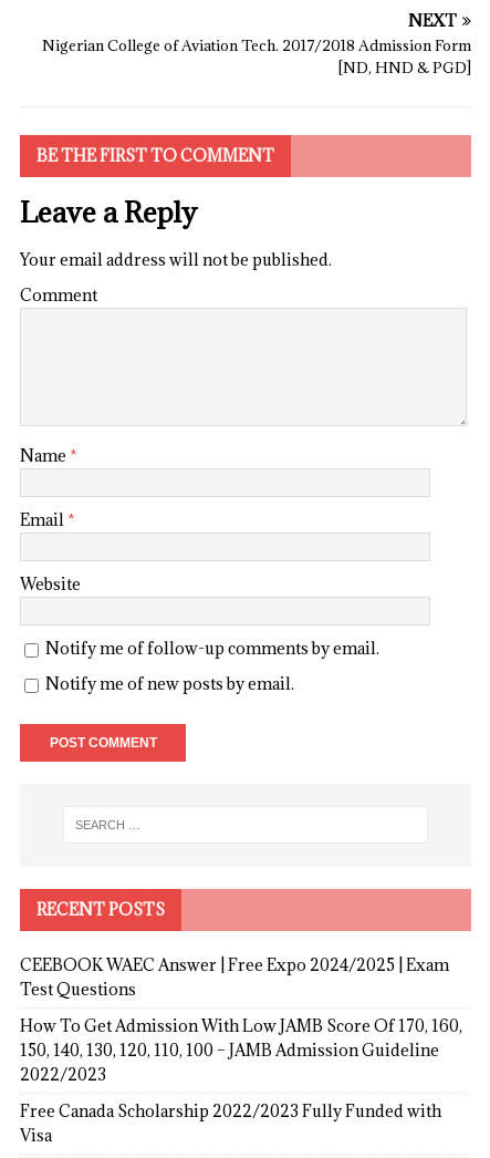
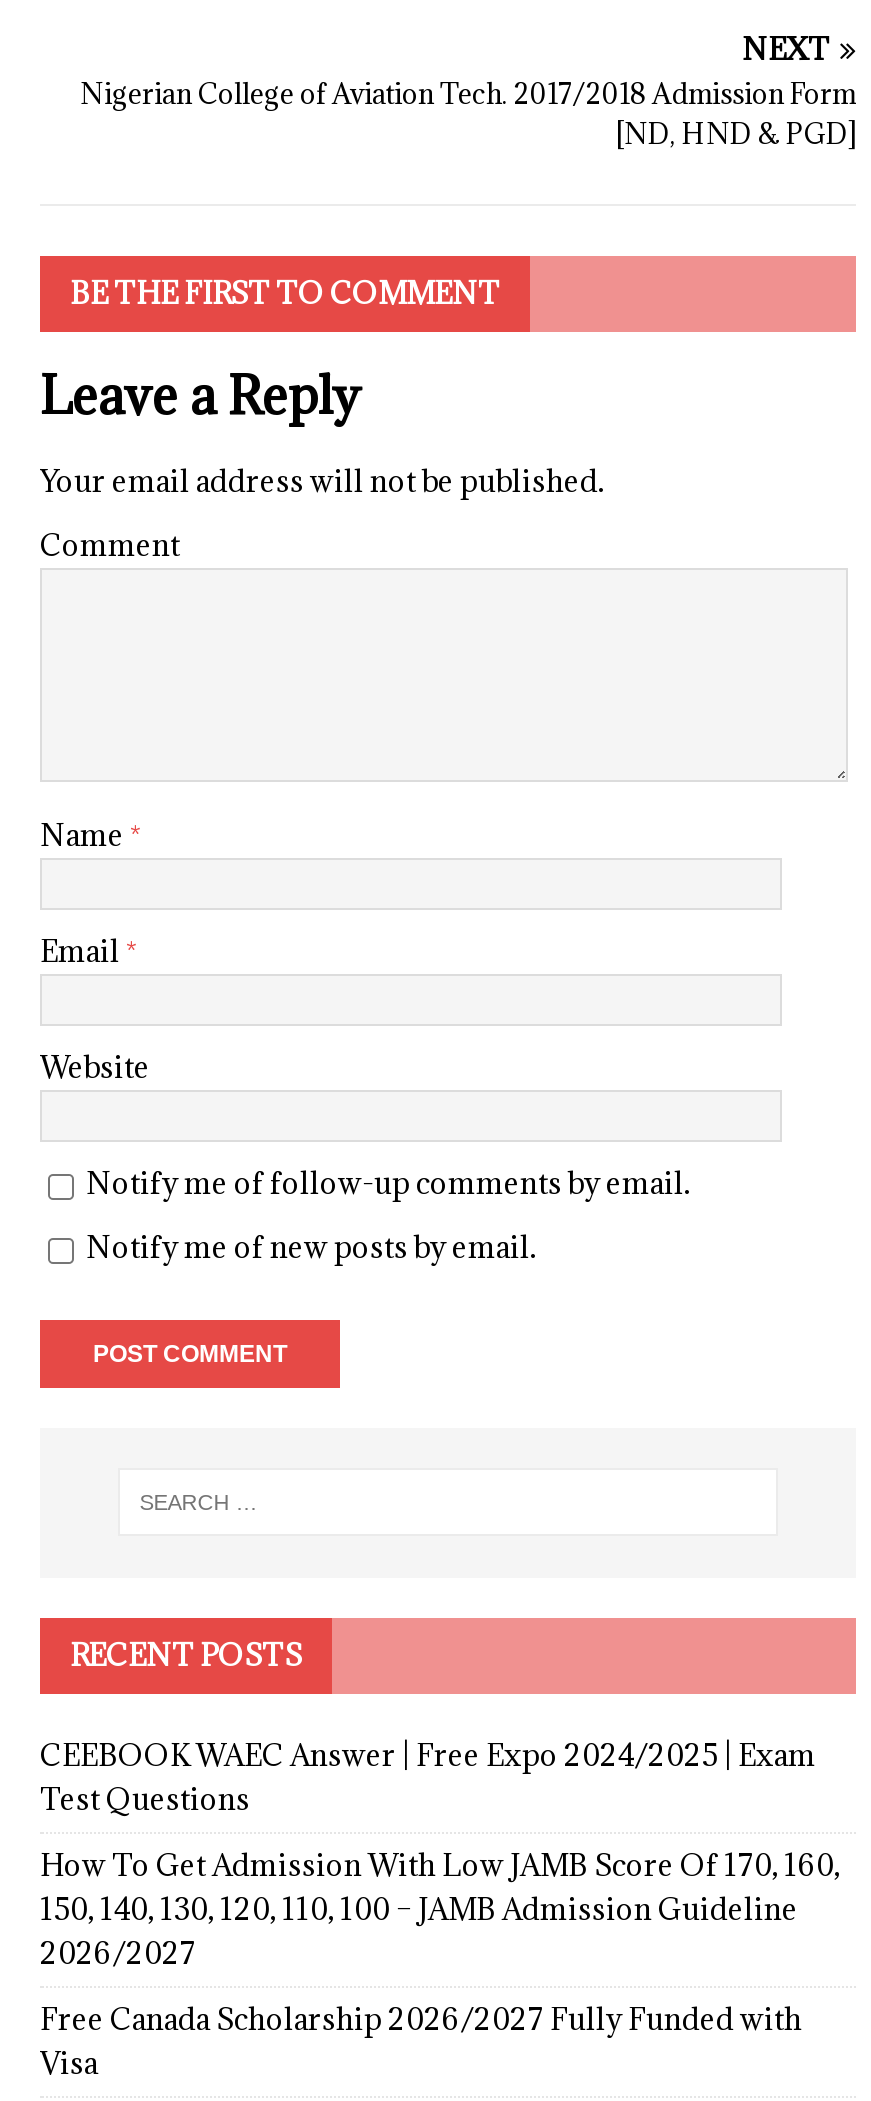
[20,1064,106,1085] 2022/2023 -> [40,1934,196,1972] 2026/2027
[20,1100,441,1121] Free Canada Scholarship 2022/2023 Fully Funded with -> [40,2000,802,2038] Free Canada Scholarship 2026/2027 Fully Funded with

